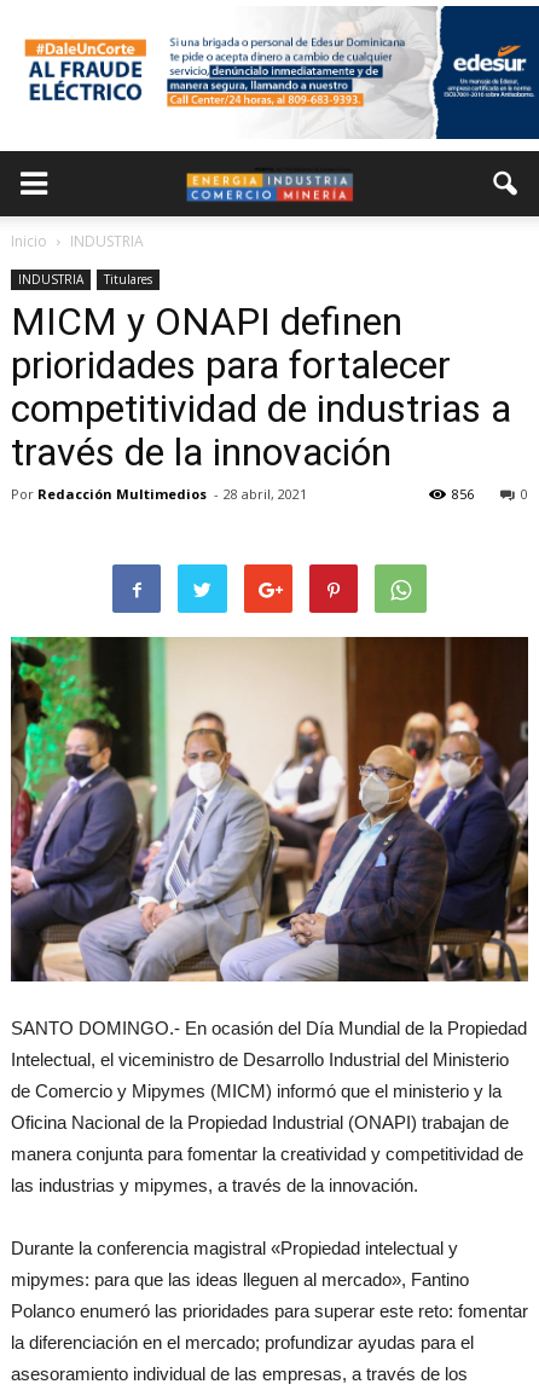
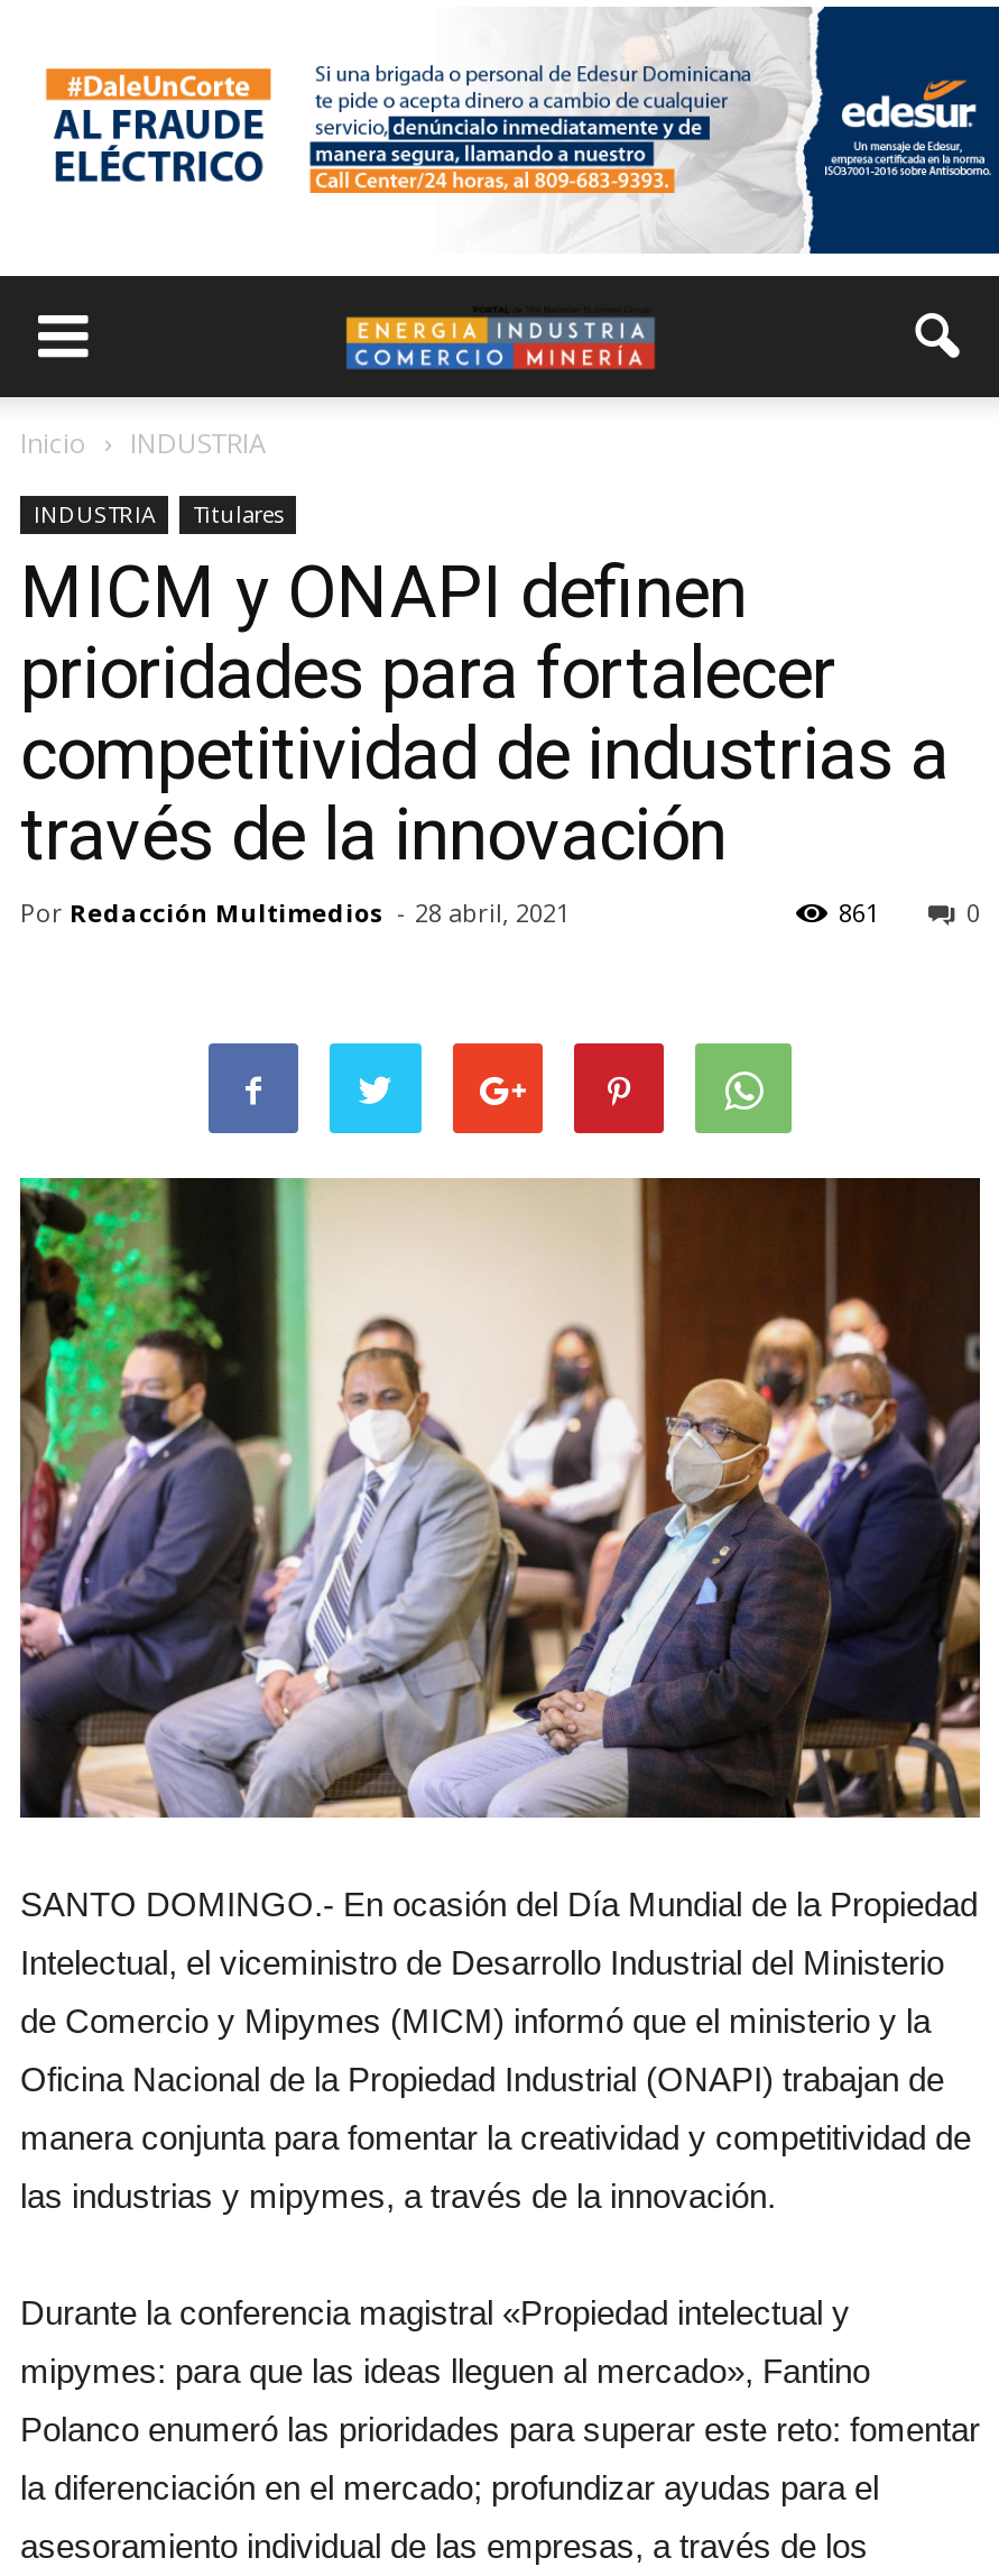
[452,485,474,503] 856 -> [839,895,879,929] 861

